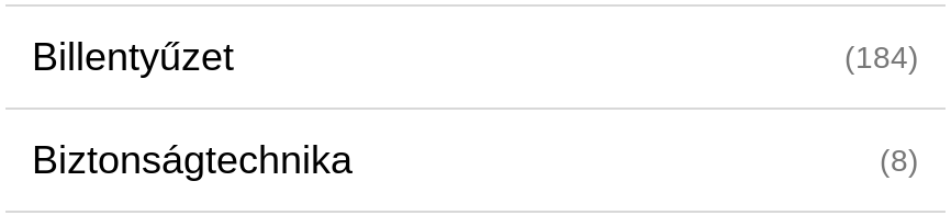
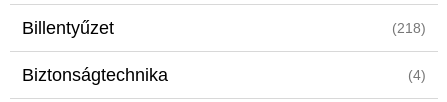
[844,39,919,75] (184) -> [392,20,426,36] (218)
[880,143,919,178] (8) -> [408,67,426,83] (4)

